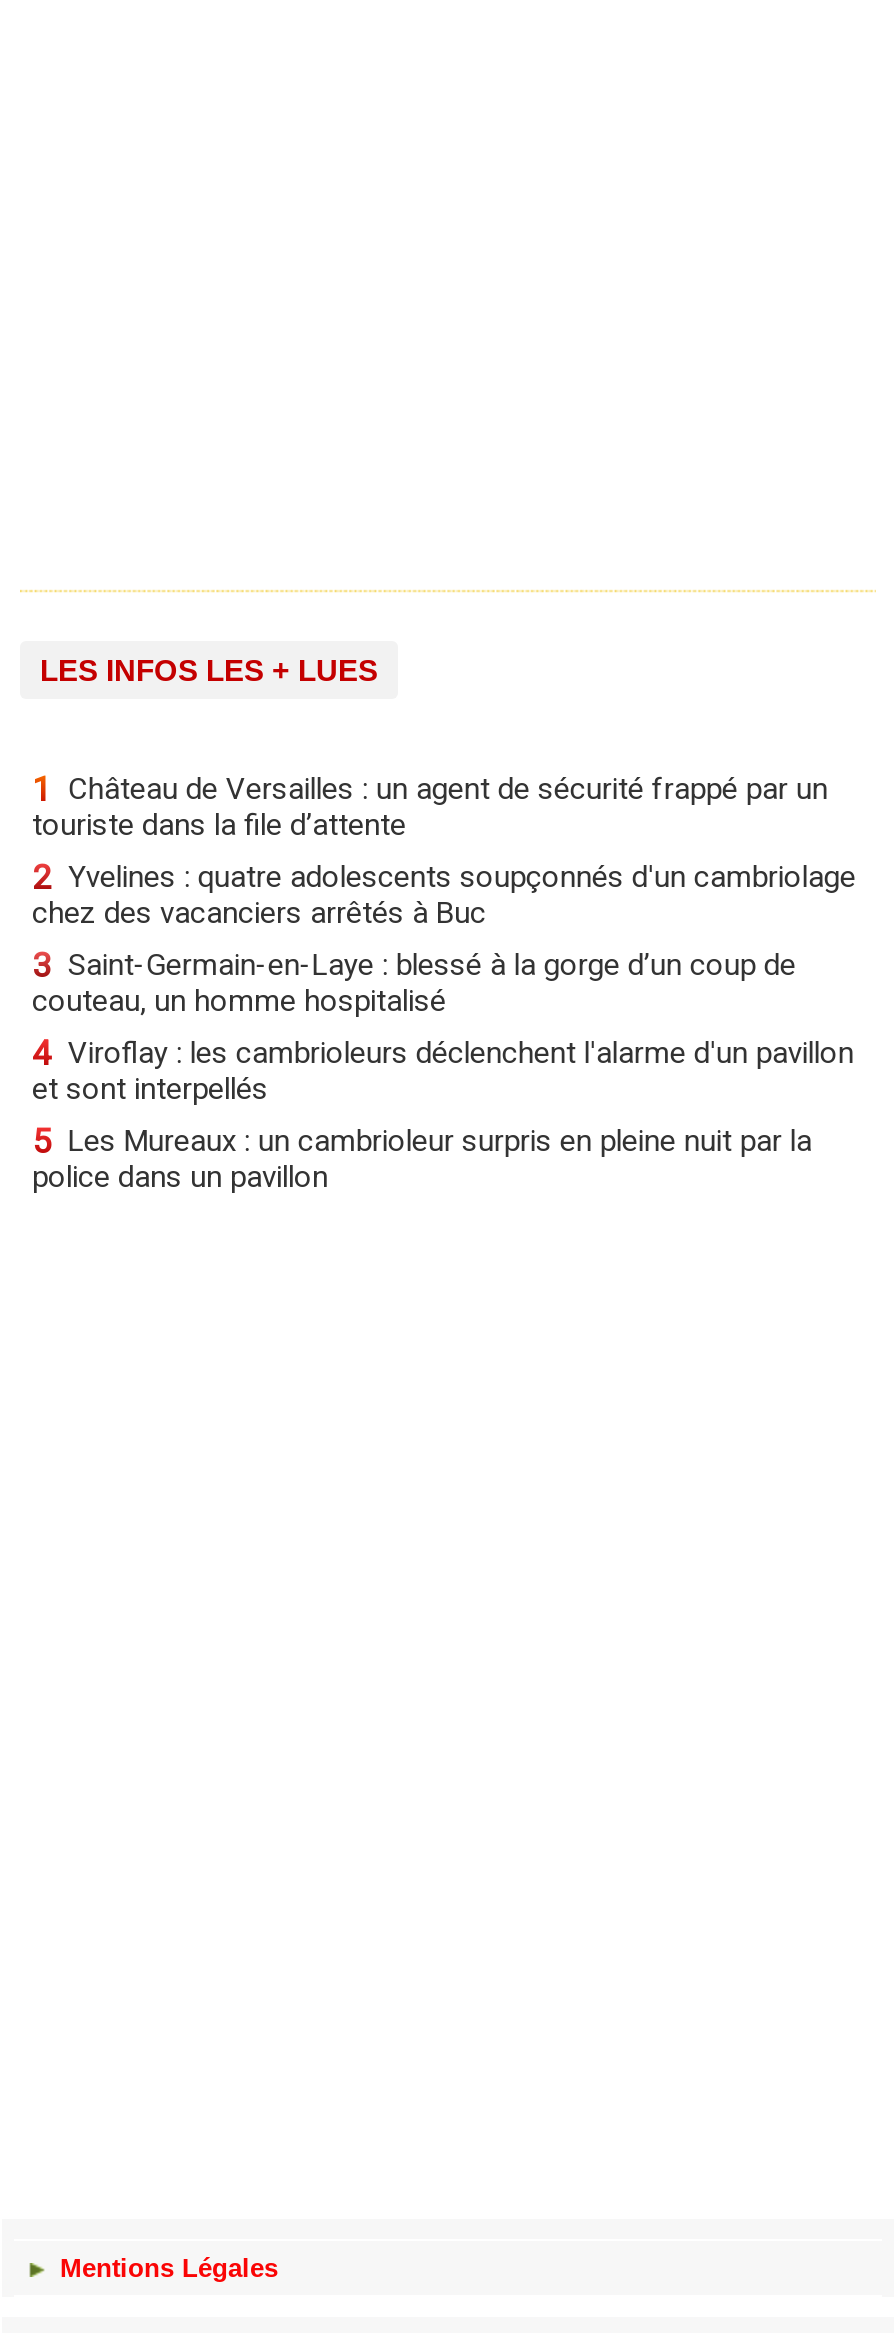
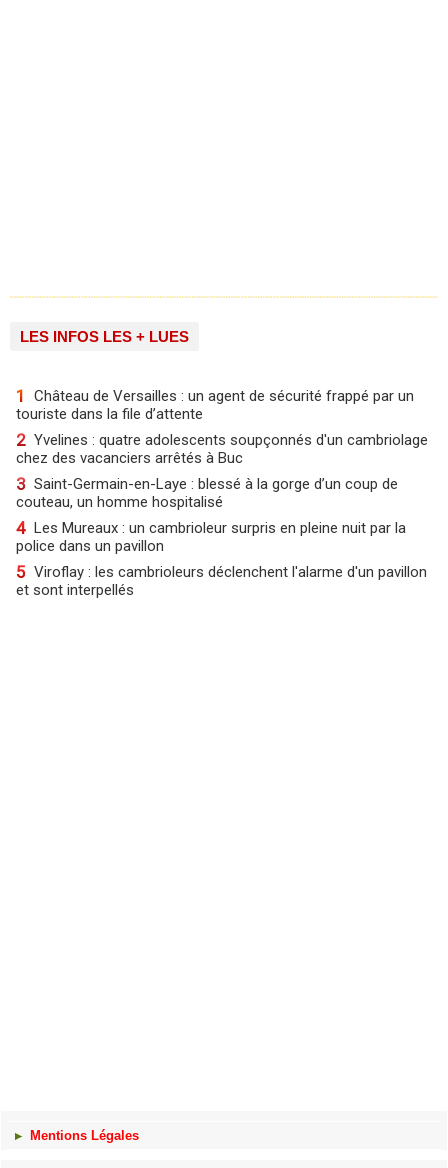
[32,1033,854,1161] 4 Viroflay : les cambrioleurs déclenchent l'alarme d'un pavillon | 5 Les Mureaux : un cambrioleur surpris en pleine nuit par la -> [16,518,406,538] 4 Les Mureaux : un cambrioleur surpris en pleine nuit par la
moved [32,1071,268,1107] -> [16,581,134,599]: et sont interpellés
moved [32,1159,328,1195] -> [16,537,164,555]: police dans un pavillon
none -> [16,562,427,582] 5 Viroflay : les cambrioleurs déclenchent l'alarme d'un pavillon

